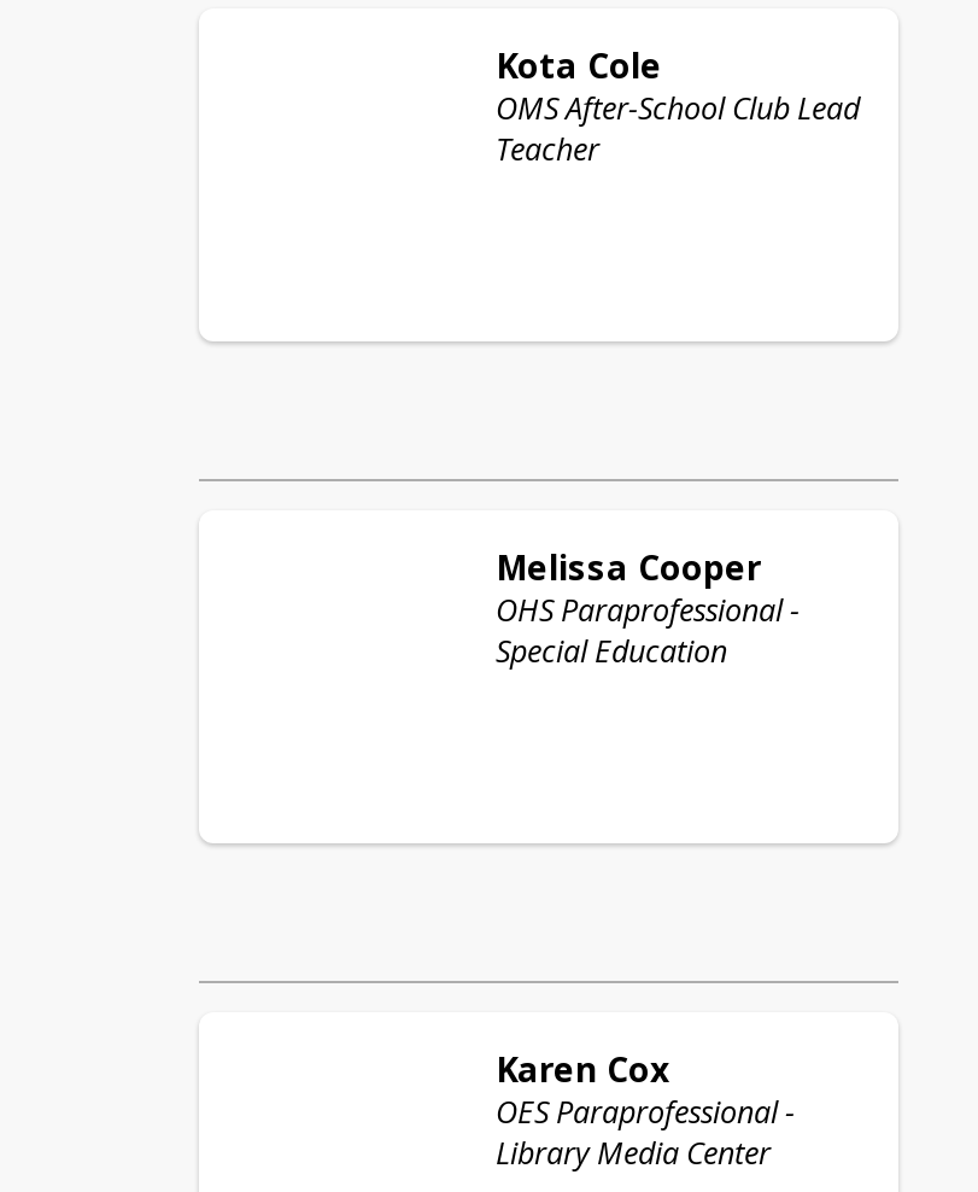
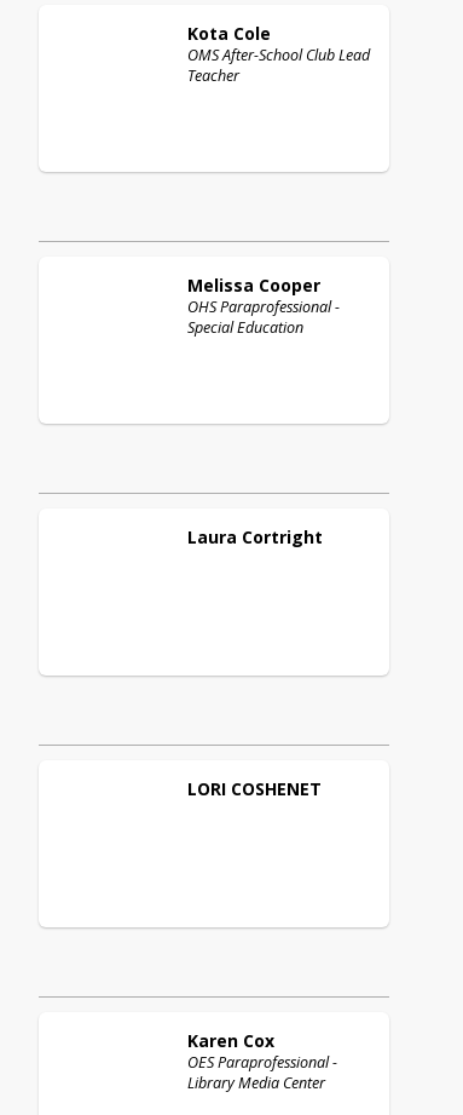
none -> [187,525,323,548] Laura Cortright
none -> [187,777,322,800] LORI COSHENET

